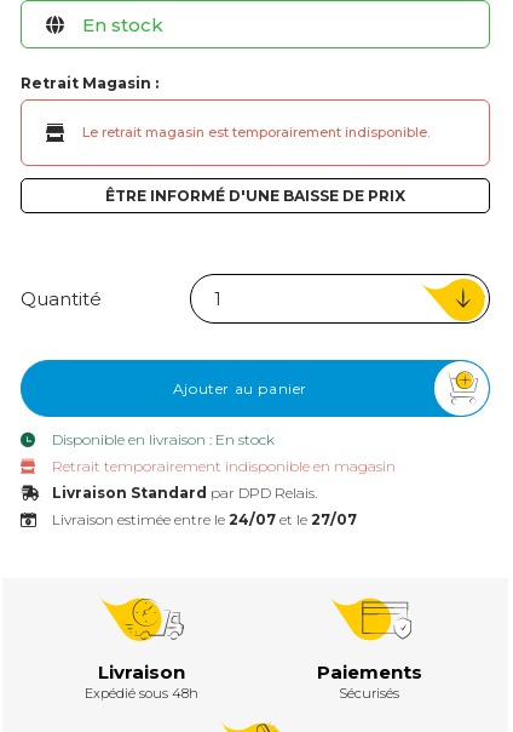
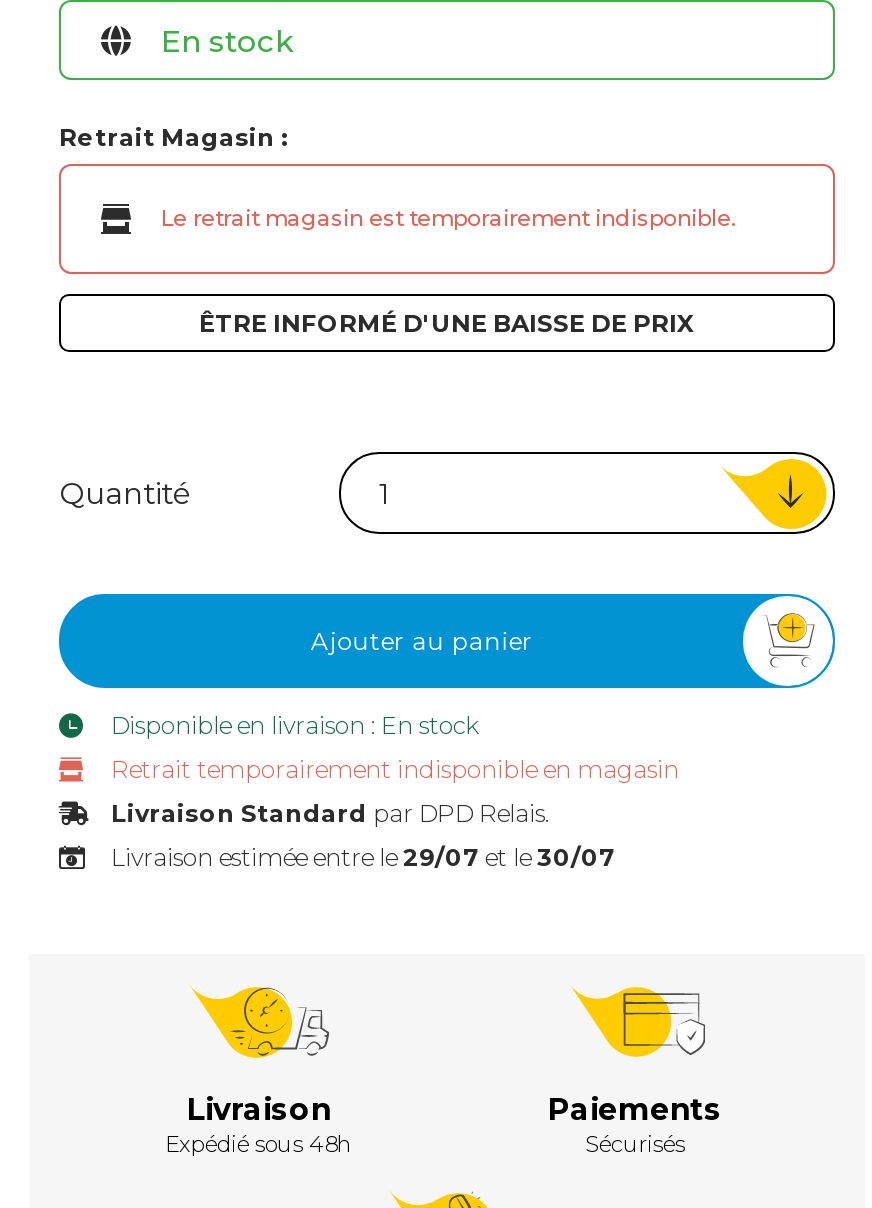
[52,510,357,528] Livraison estimée entre le24/07 et le27/07 -> [111,842,615,872] Livraison estimée entre le29/07 et le30/07

